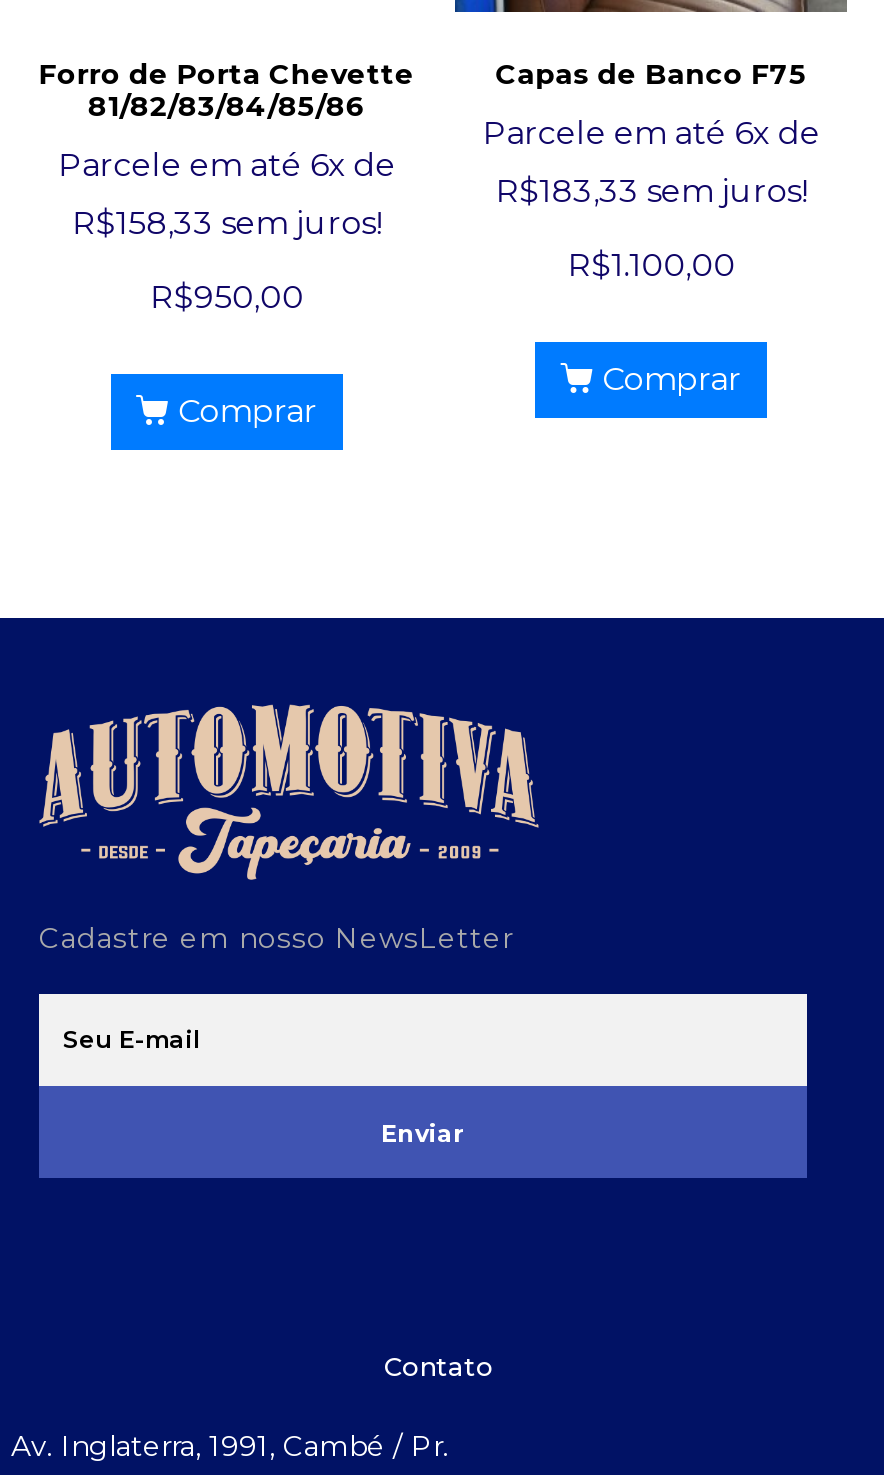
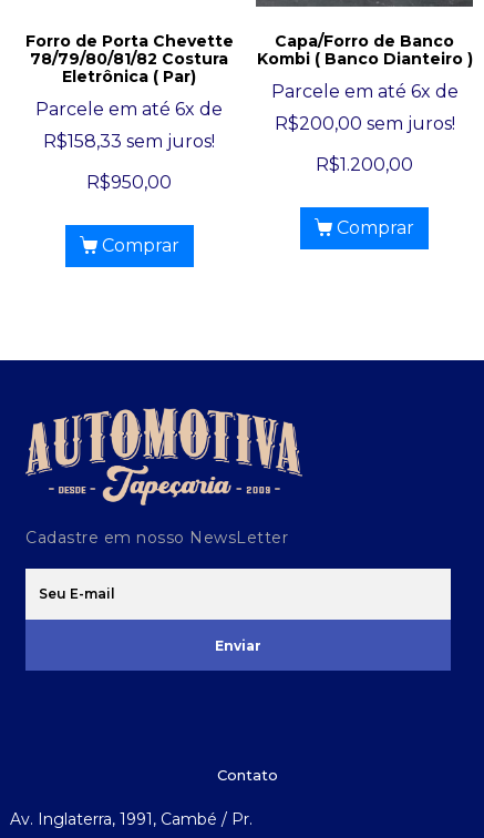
[495,57,807,93] Capas de Banco F75 -> [257,31,472,69] Capa/Forro de Banco | Kombi ( Banco Dianteiro )
[88,89,366,125] 81/82/83/84/85/86 -> [30,49,229,87] 78/79/80/81/82 Costura | Eletrônica ( Par)
[495,173,807,211] R$183,33 sem juros! -> [274,114,455,135] R$200,00 sem juros!
[567,247,735,285] R$1.100,00 -> [316,155,413,176] R$1.200,00

